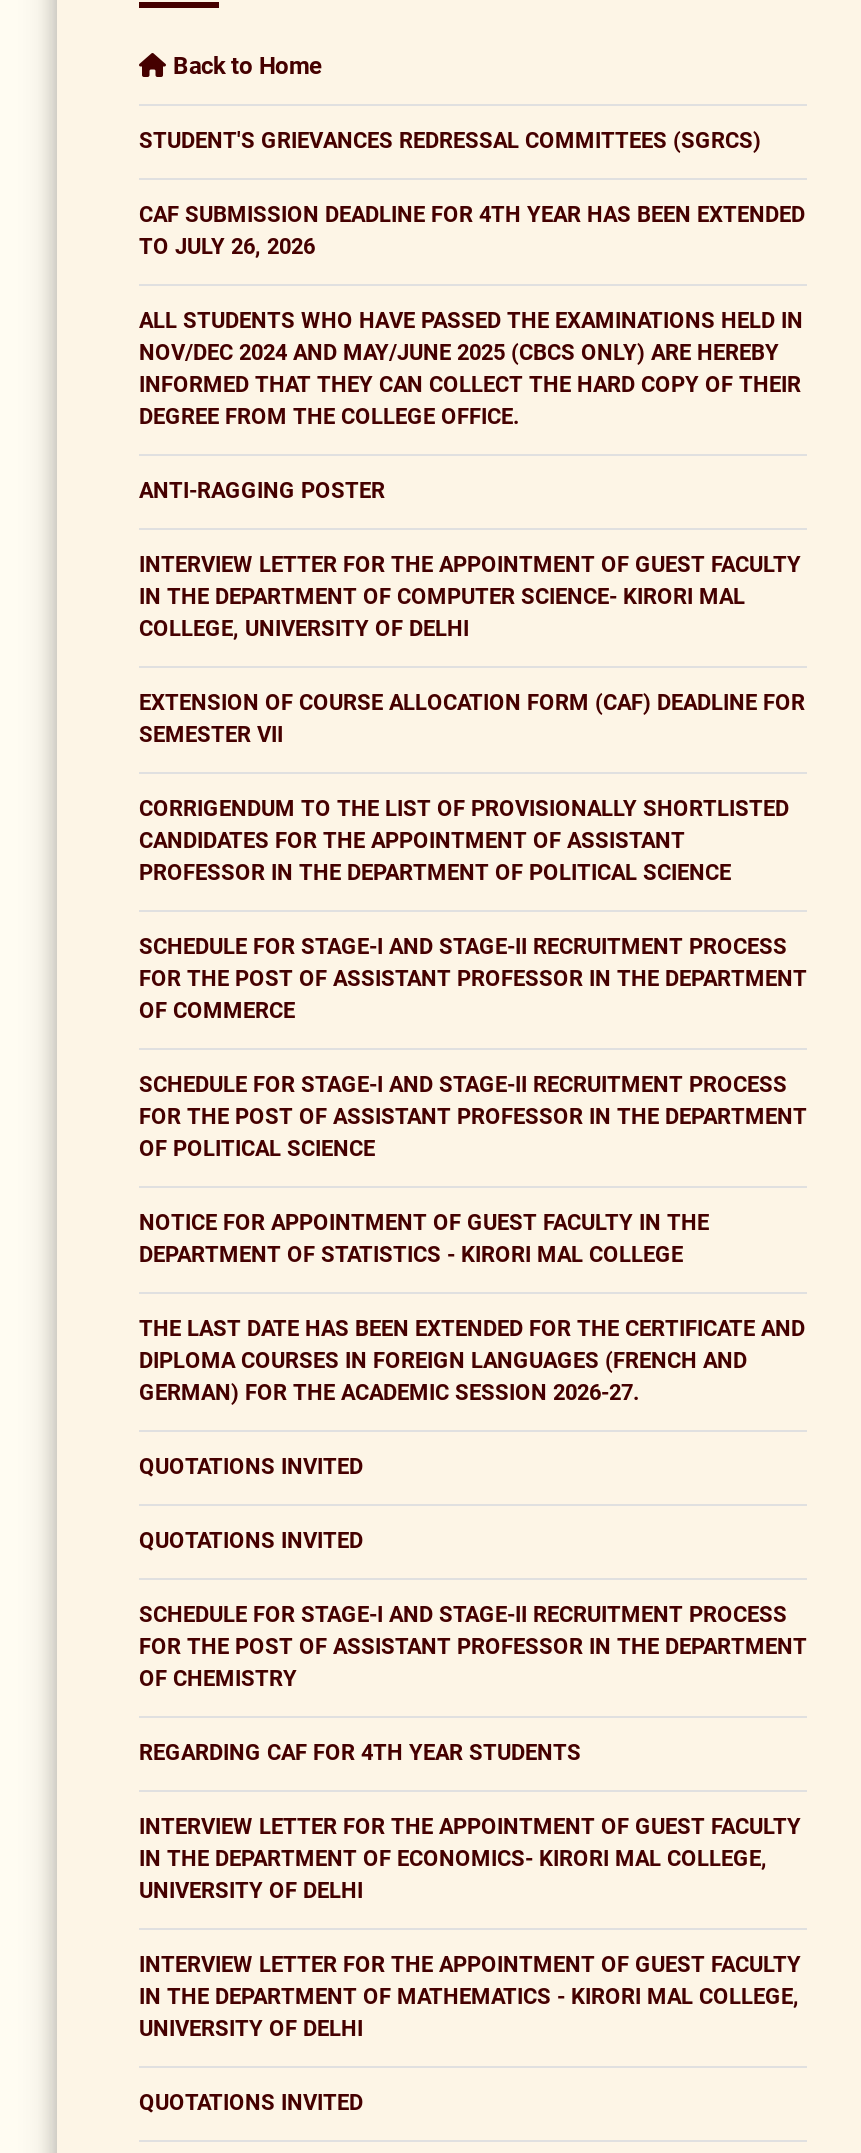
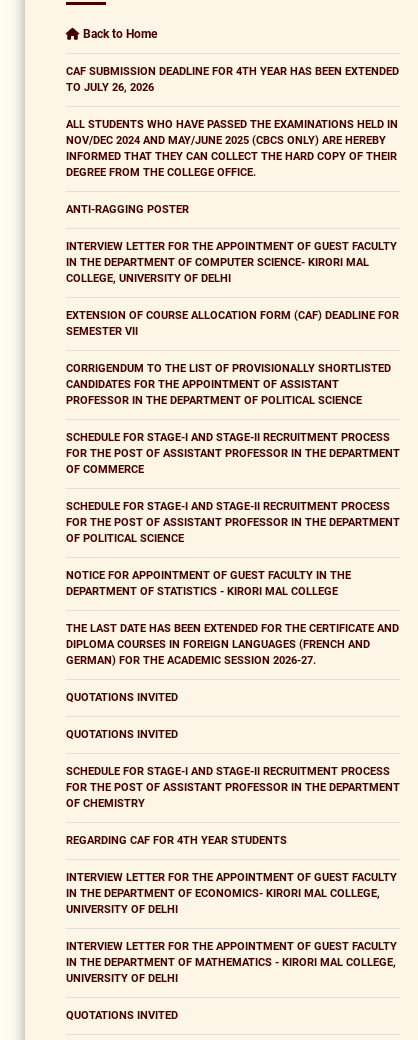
[139,129,761,155] STUDENT'S GRIEVANCES REDRESSAL COMMITTEES (SGRCS) -> none

